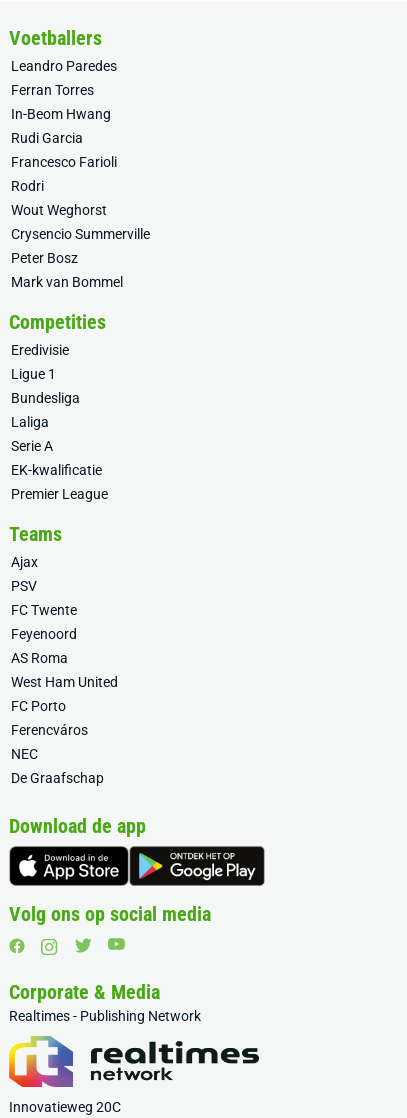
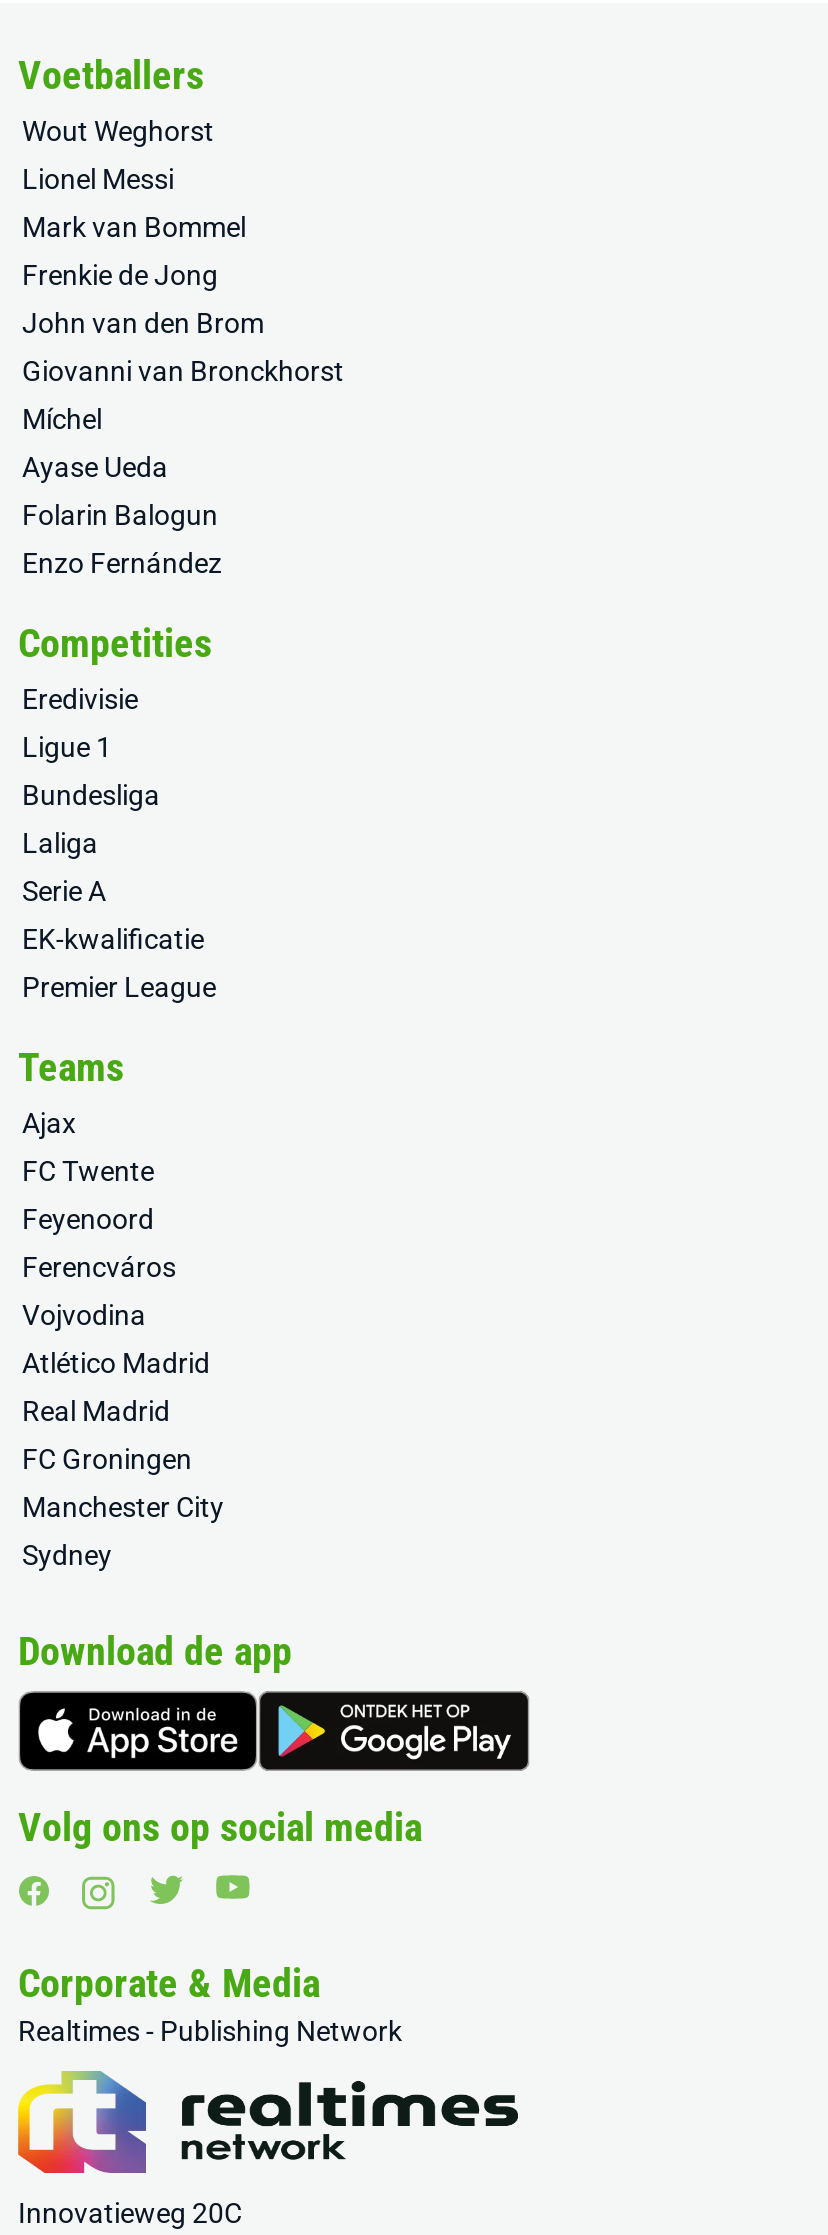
[11,58,117,194] Leandro Paredes | Ferran Torres | In-Beom Hwang | Rudi Garcia | Francesco Farioli | Rodri -> none
moved [11,202,107,218] -> [22,115,214,147]: Wout Weghorst
[11,226,150,266] Crysencio Summerville | Peter Bosz -> [22,163,174,195] Lionel Messi
moved [11,274,123,290] -> [22,211,246,243]: Mark van Bommel
none -> [22,259,344,579] Frenkie de Jong | John van den Brom | Giovanni van Bronckhorst | Míchel | Ayase Ueda | Folarin Balogun | Enzo Fernández
[11,578,37,594] PSV -> none
moved [11,602,77,642] -> [22,1155,154,1235]: FC Twente | Feyenoord
[11,650,118,714] AS Roma | West Ham United | FC Porto -> none
moved [11,722,88,738] -> [22,1251,176,1283]: Ferencváros
[11,746,104,786] NEC | De Graafschap -> [22,1299,224,1571] Vojvodina | Atlético Madrid | Real Madrid | FC Groningen | Manchester City | Sydney

